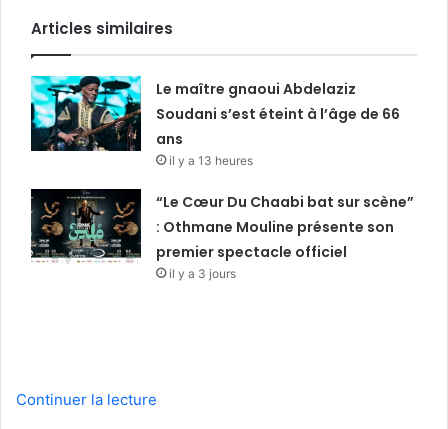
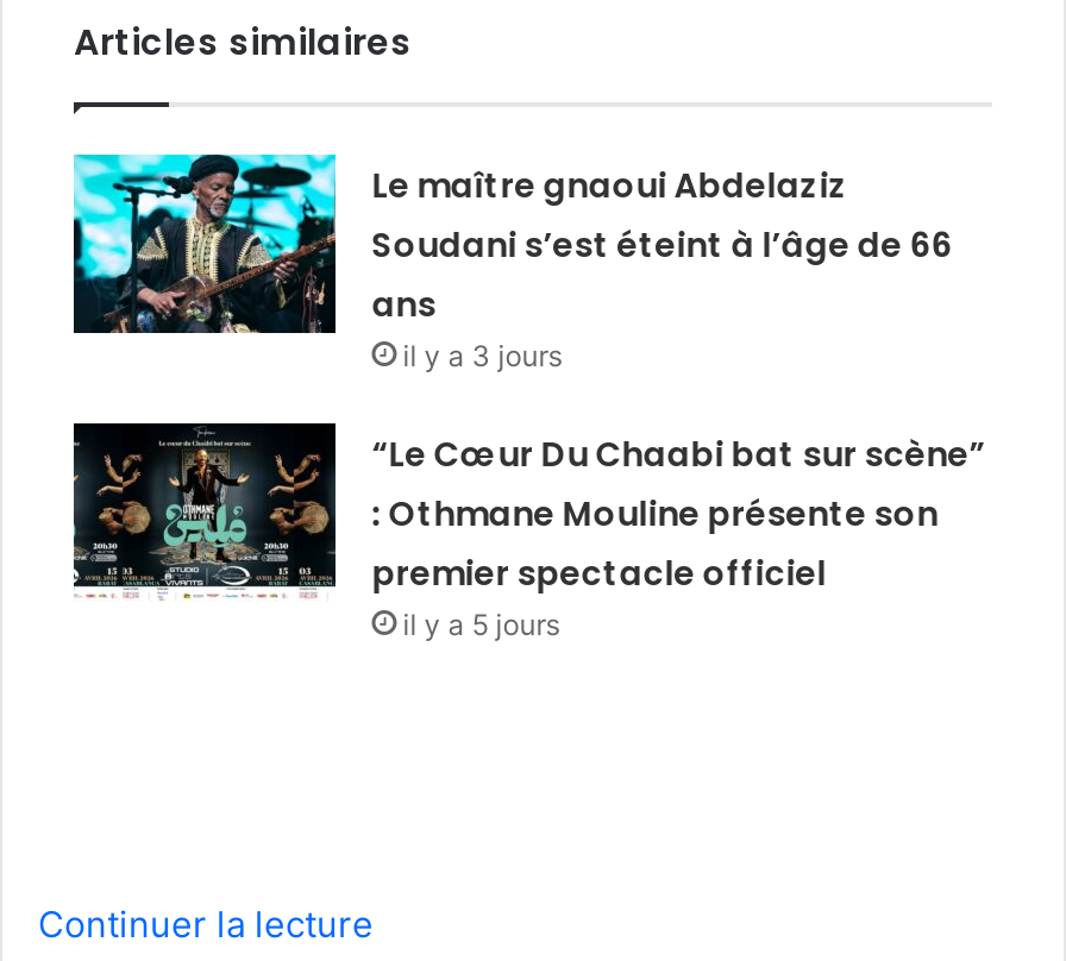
[169,153,253,168] il y a 13 heures -> [403,338,562,373] il y a 3 jours
[169,266,236,281] il y a 3 jours -> [403,606,560,642] il y a 5 jours

